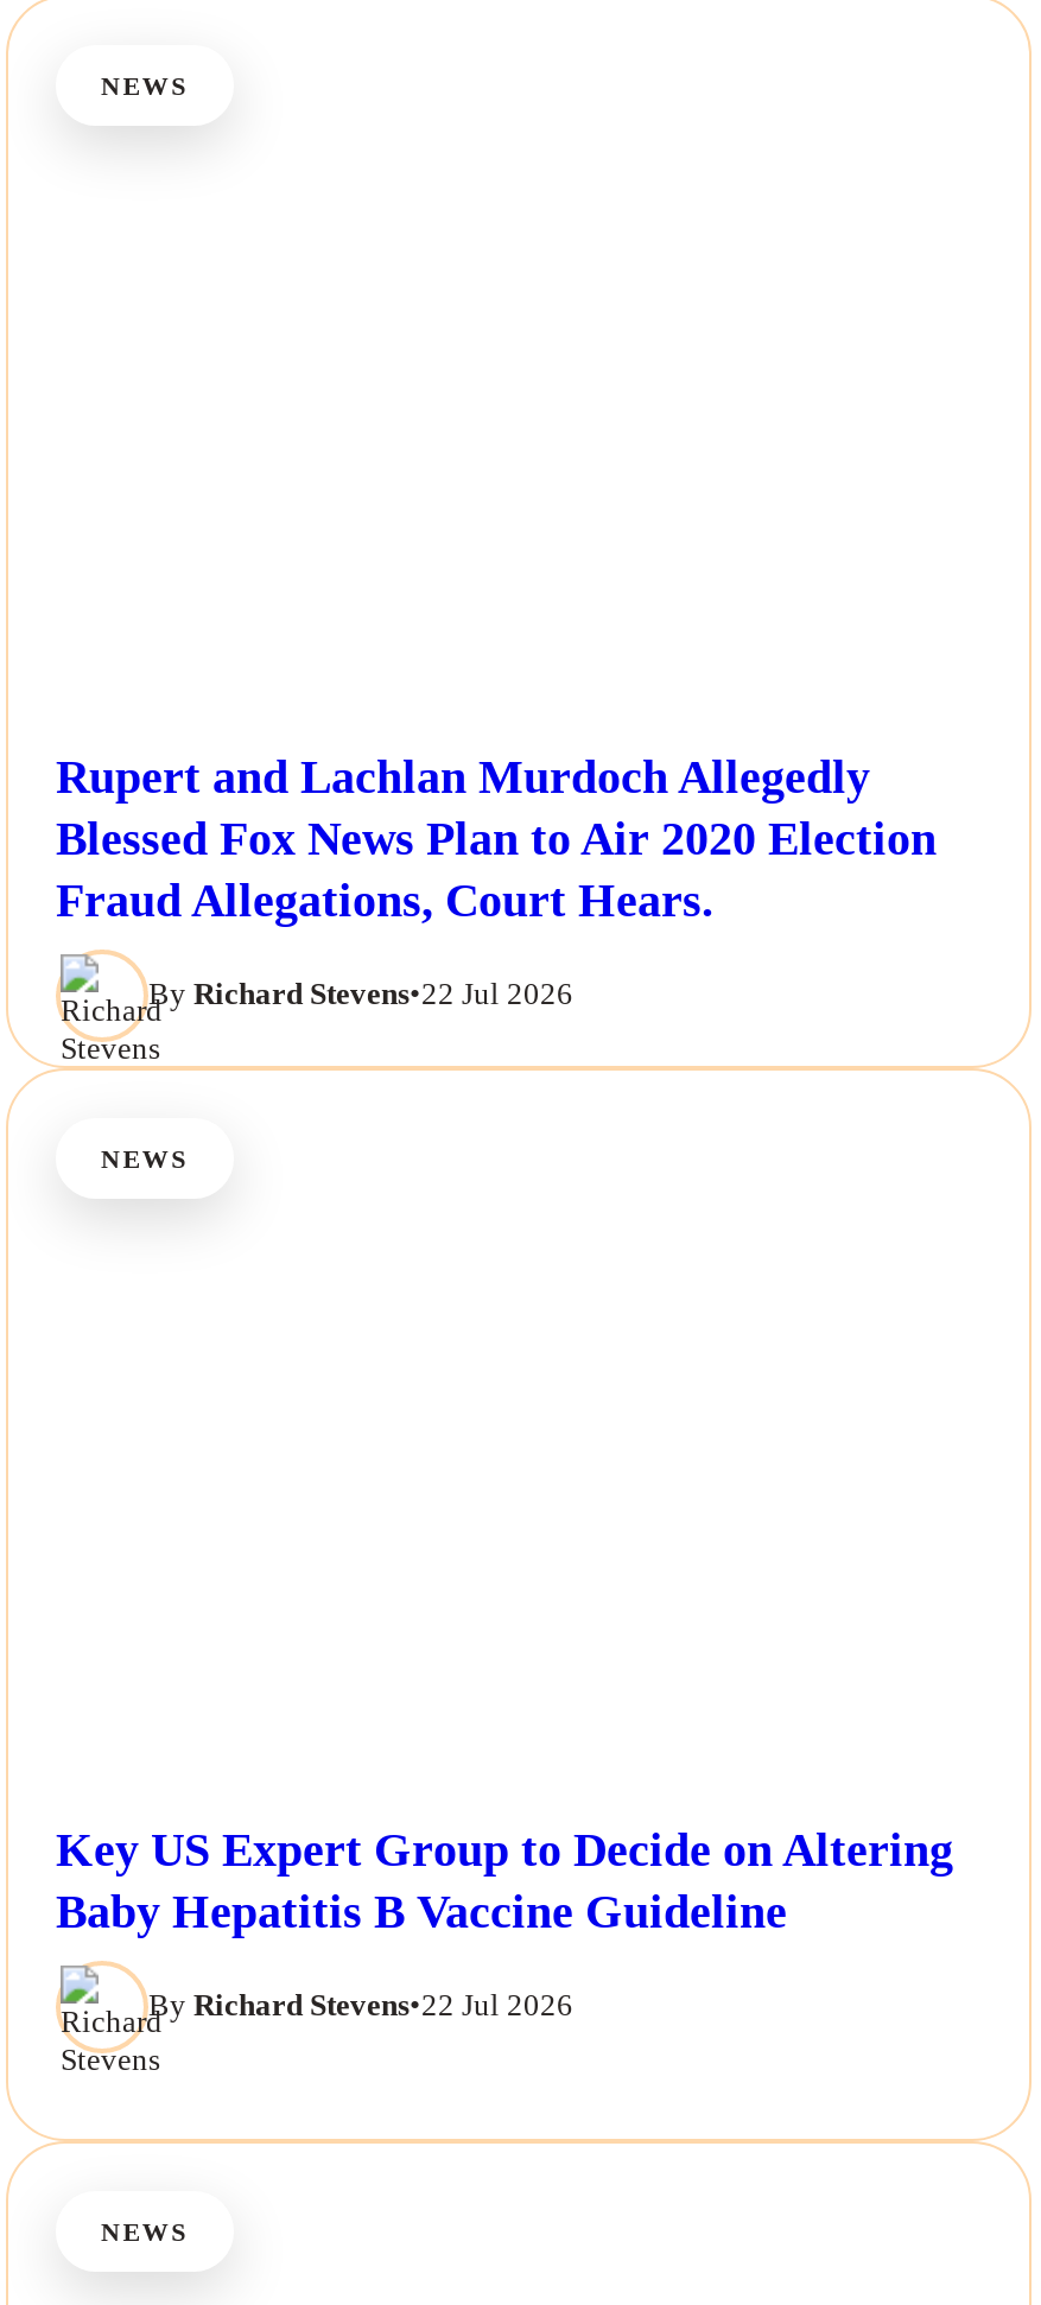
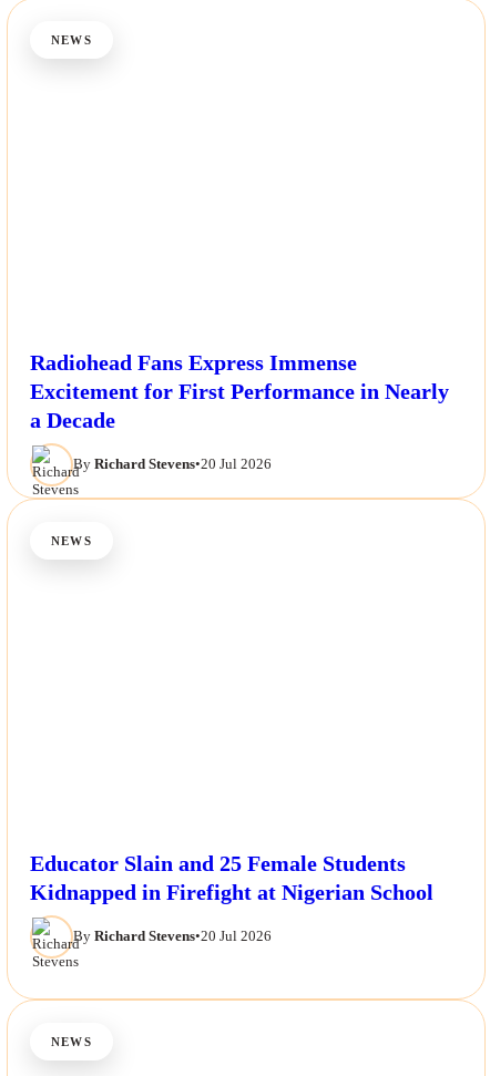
[56,749,937,925] Rupert and Lachlan Murdoch Allegedly | Blessed Fox News Plan to Air 2020 Election | Fraud Allegations, Court Hears. -> [30,350,449,432] Radiohead Fans Express Immense | Excitement for First Performance in Nearly | a Decade
[148,976,573,1012] By Richard Stevens•22 Jul 2026 -> [73,456,272,472] By Richard Stevens•20 Jul 2026
[56,1822,953,1936] Key US Expert Group to Decide on Altering | Baby Hepatitis B Vaccine Guideline -> [30,851,433,904] Educator Slain and 25 Female Students | Kidnapped in Firefight at Nigerian School
[148,1987,573,2023] By Richard Stevens•22 Jul 2026 -> [73,928,272,944] By Richard Stevens•20 Jul 2026

